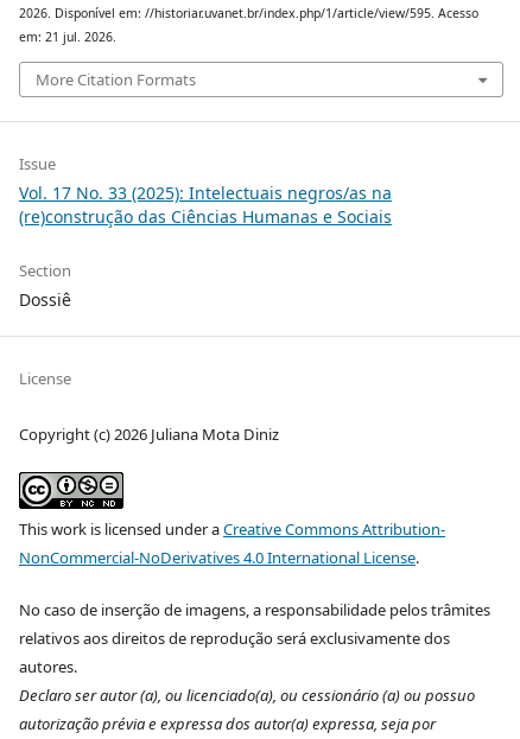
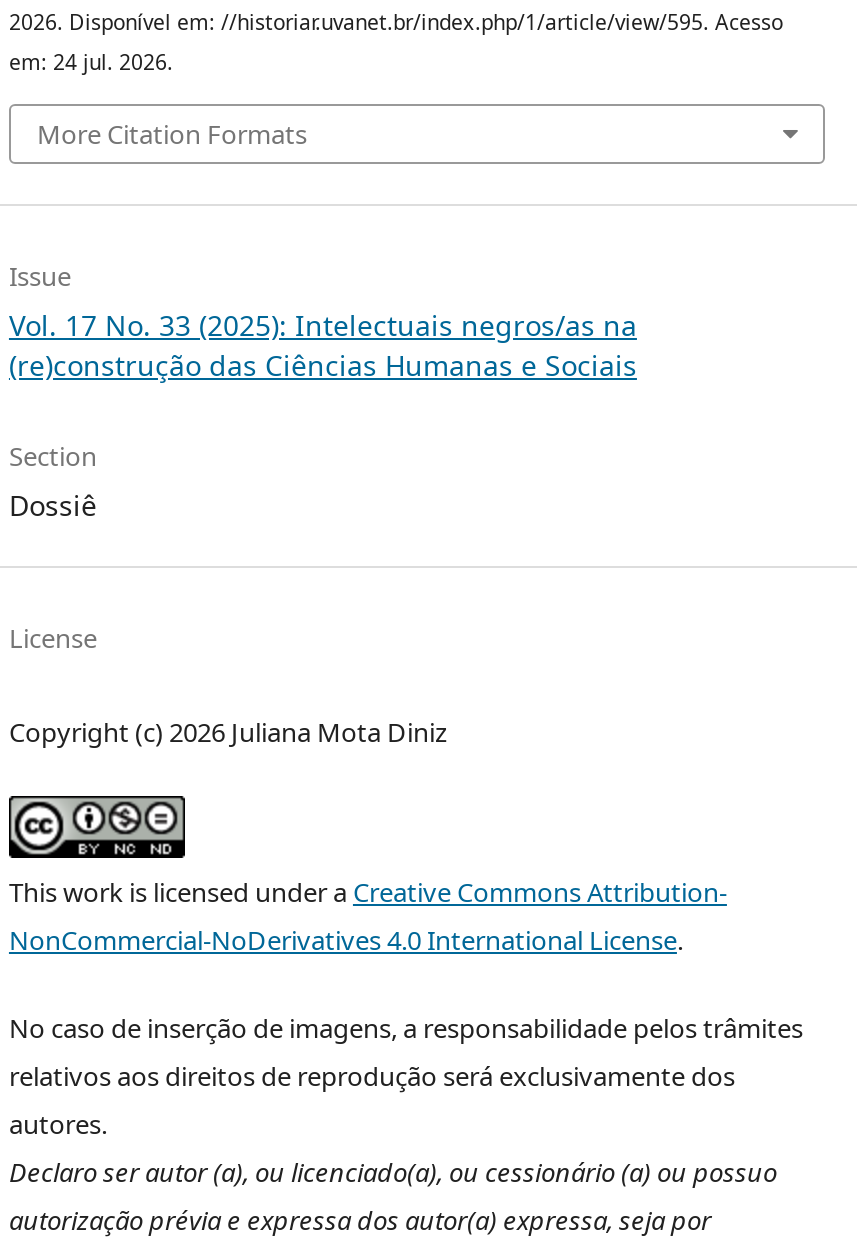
[19,29,116,45] em: 21 jul. 2026. -> [9,48,173,76] em: 24 jul. 2026.

